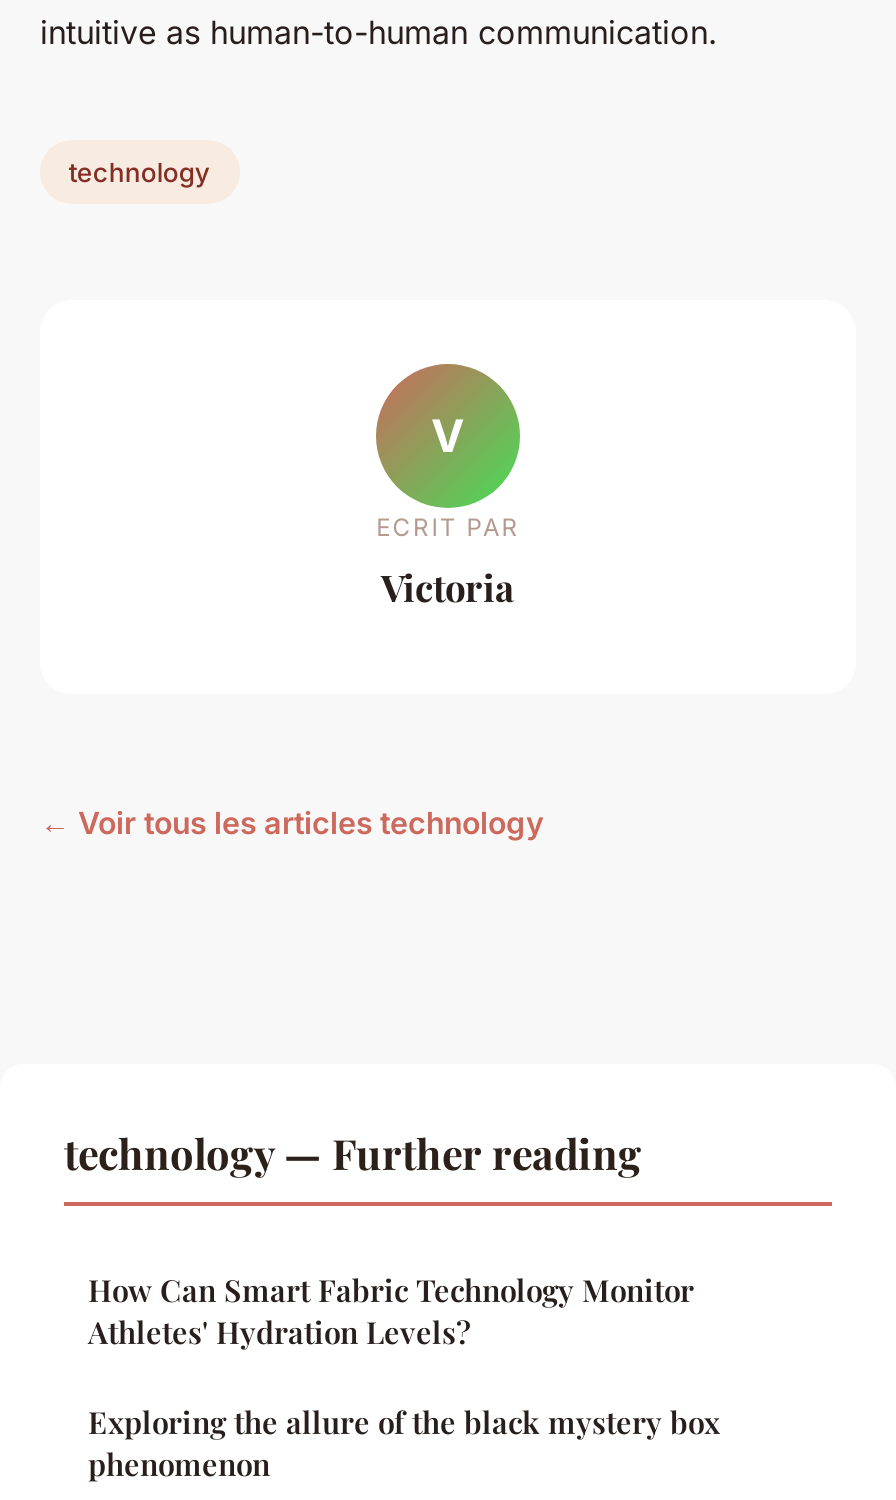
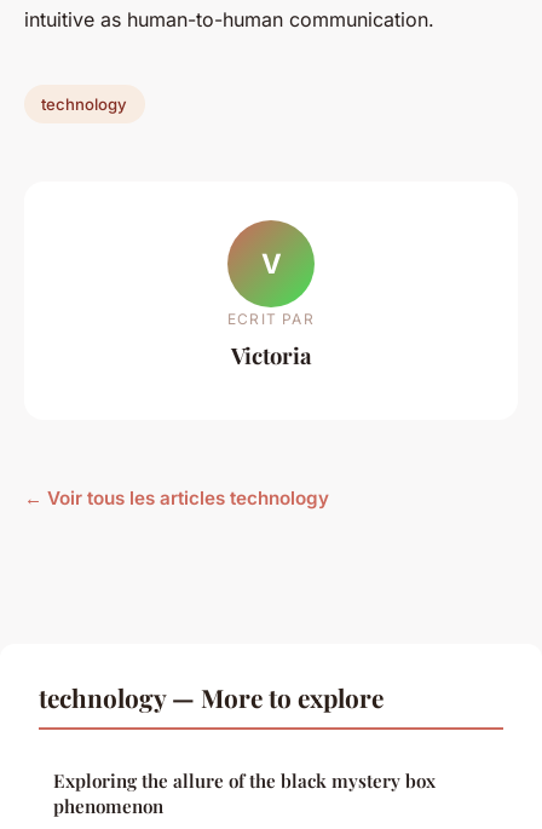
[64,1124,694,1352] technology — Further reading | How Can Smart Fabric Technology Monitor | Athletes' Hydration Levels? -> [39,680,384,714] technology — More to explore

